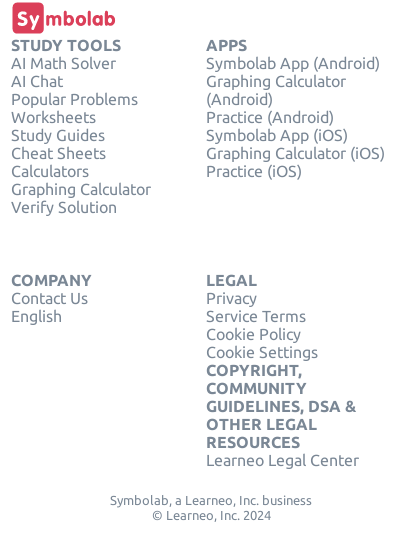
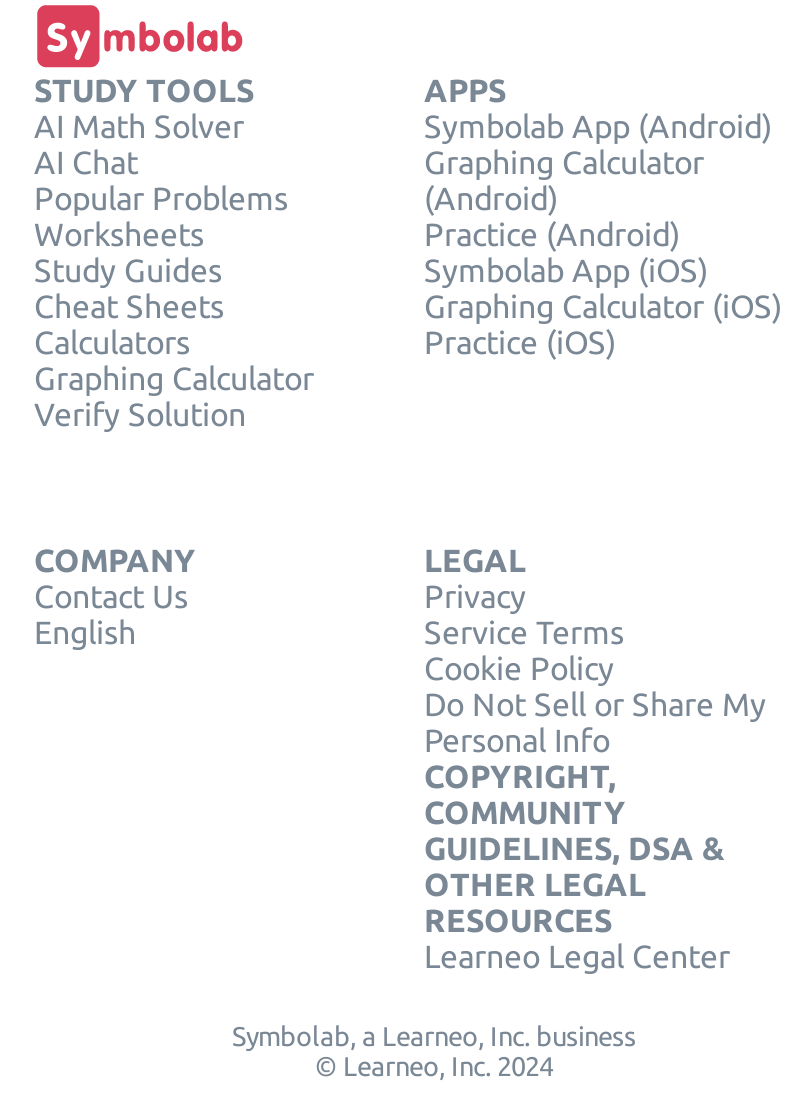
[206,343,318,361] Cookie Settings -> [424,687,766,759] Do Not Sell or Share My | Personal Info

